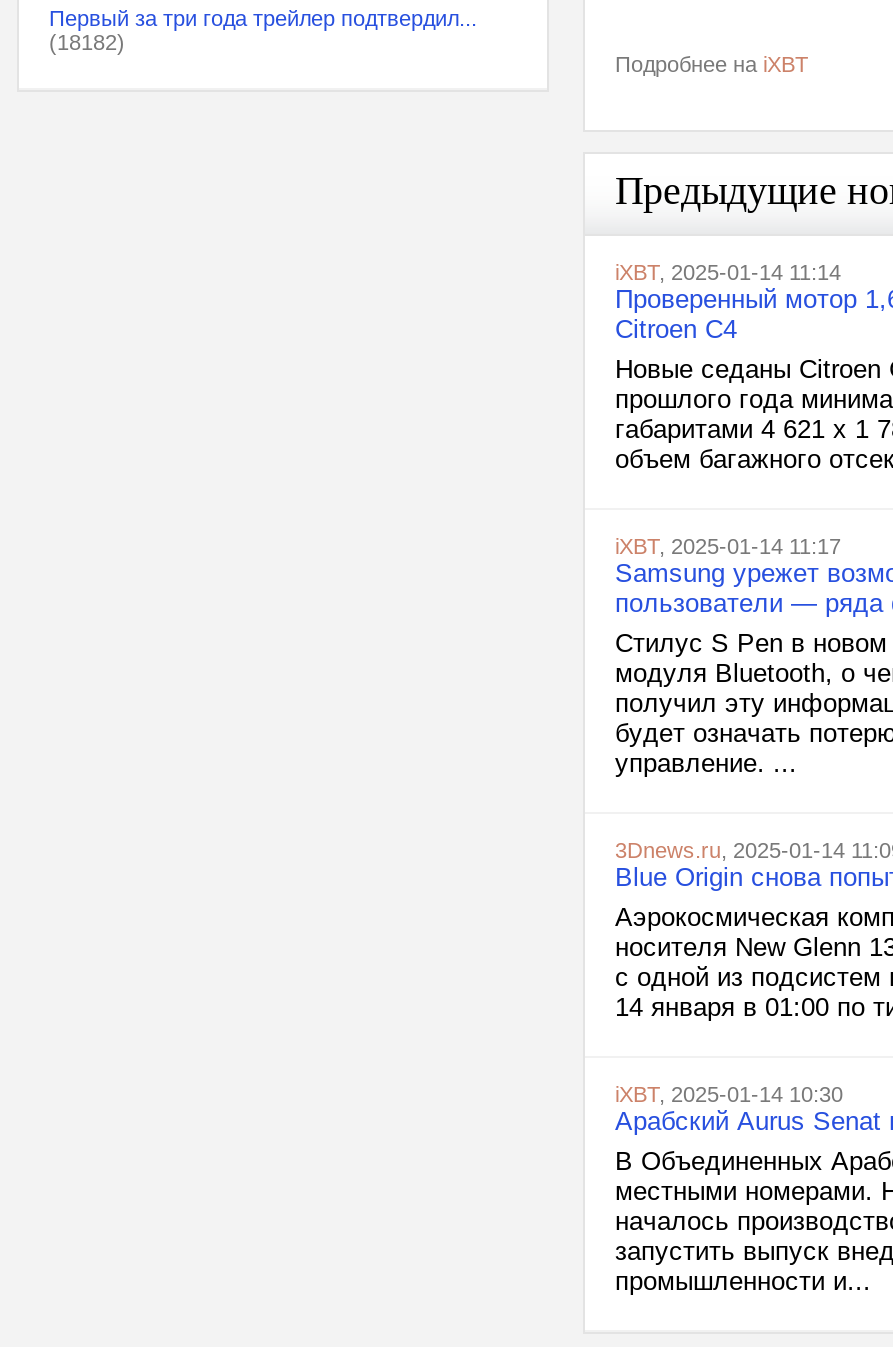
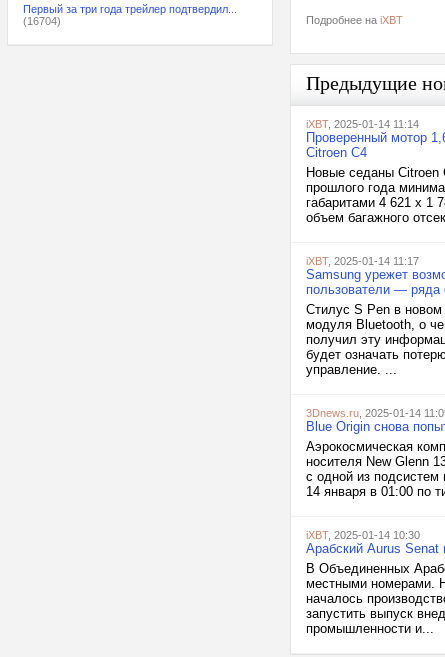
[49,30,125,54] (18182) -> [23,15,61,27] (16704)

